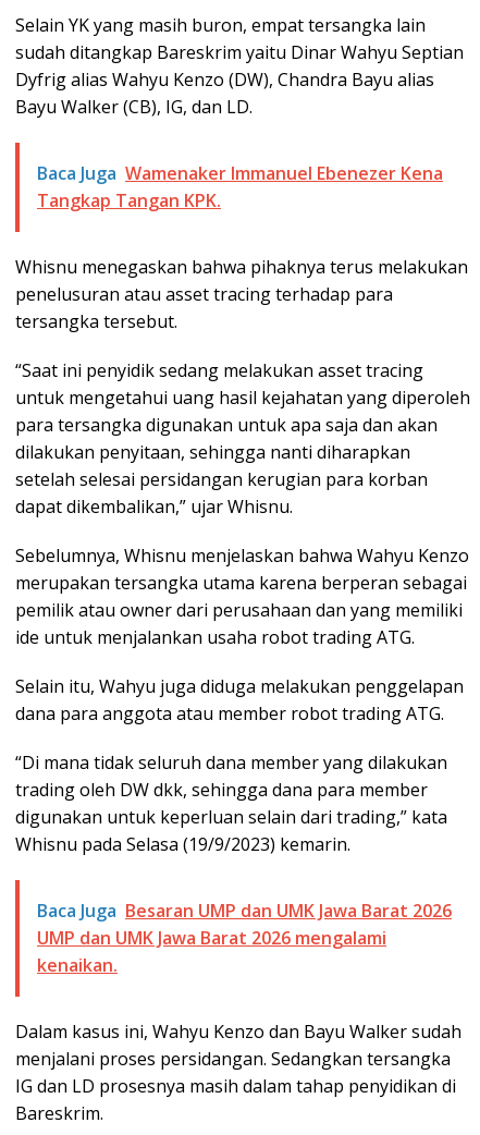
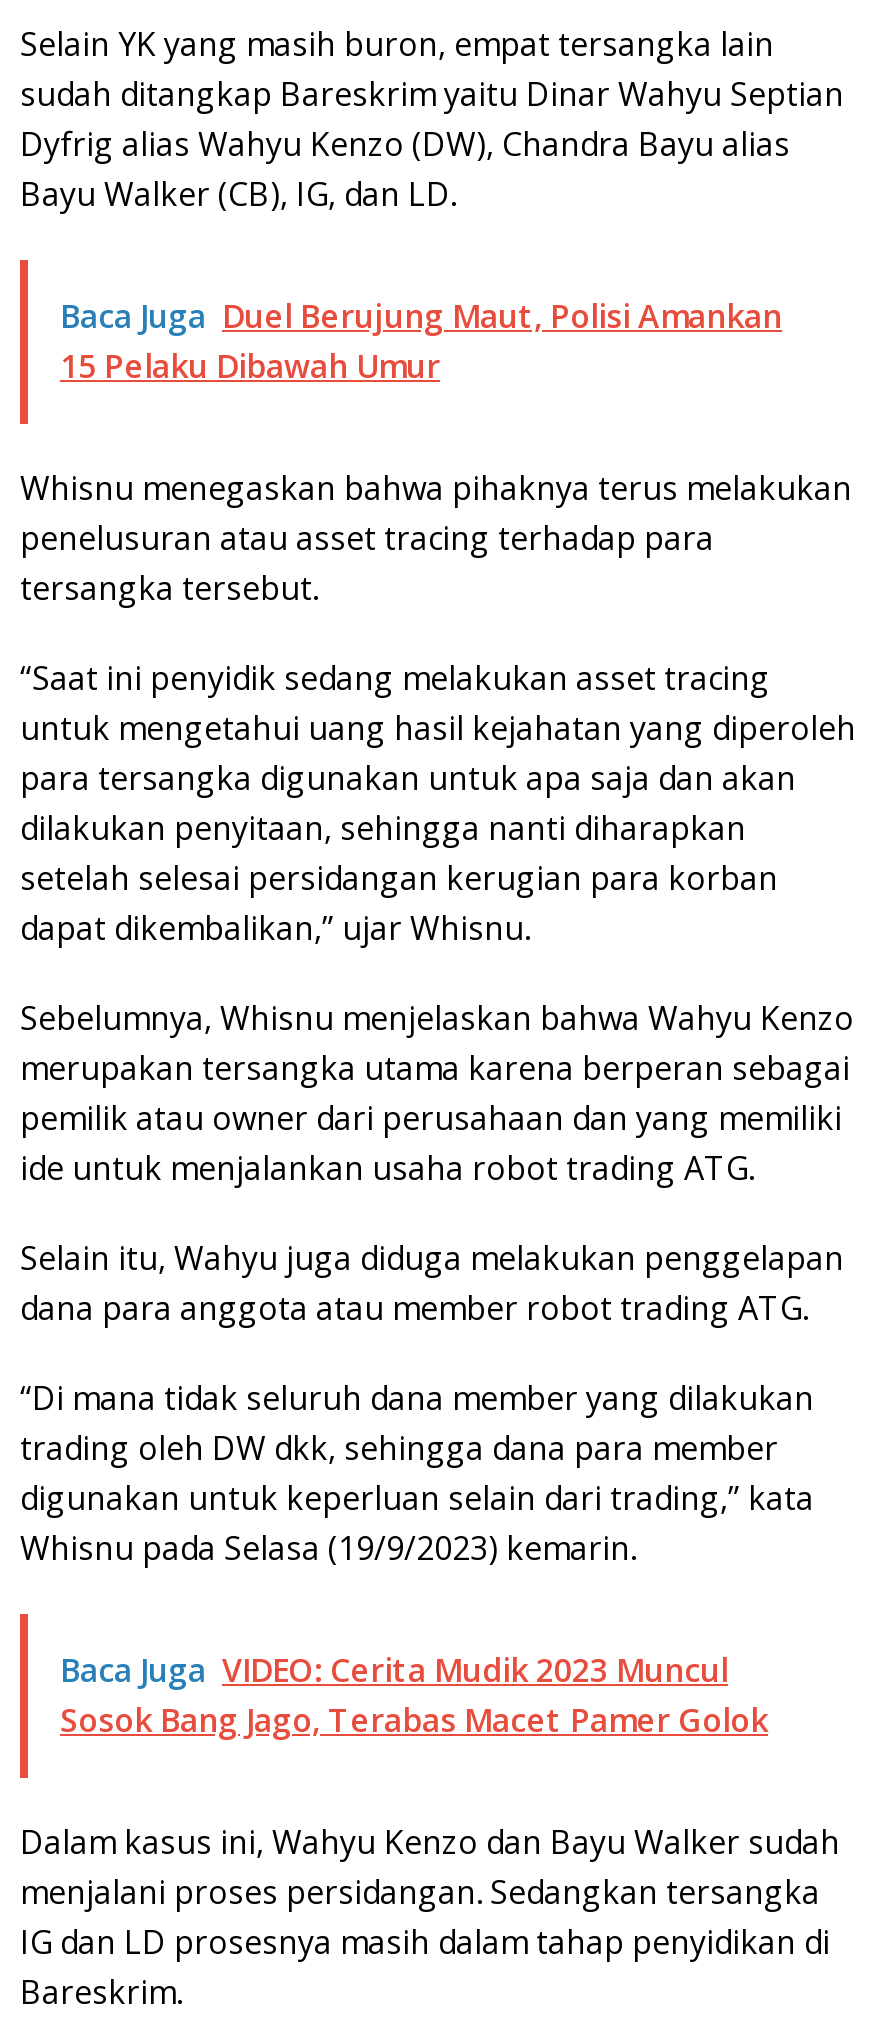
[37,161,443,212] Baca Juga Wamenaker Immanuel Ebenezer Kena | Tangkap Tangan KPK. -> [60,294,782,388] Baca Juga Duel Berujung Maut, Polisi Amankan | 15 Pelaku Dibawah Umur
[37,899,452,977] Baca Juga Besaran UMP dan UMK Jawa Barat 2026 | UMP dan UMK Jawa Barat 2026 mengalami | kenaikan. -> [60,1648,768,1742] Baca Juga VIDEO: Cerita Mudik 2023 Muncul | Sosok Bang Jago, Terabas Macet Pamer Golok

